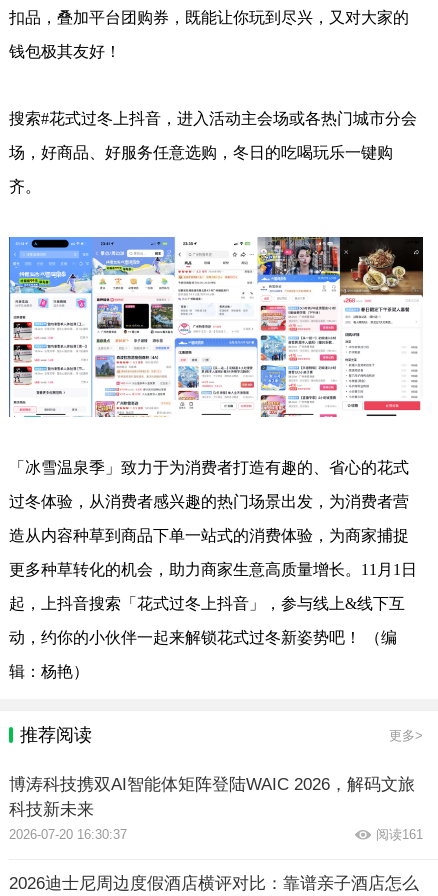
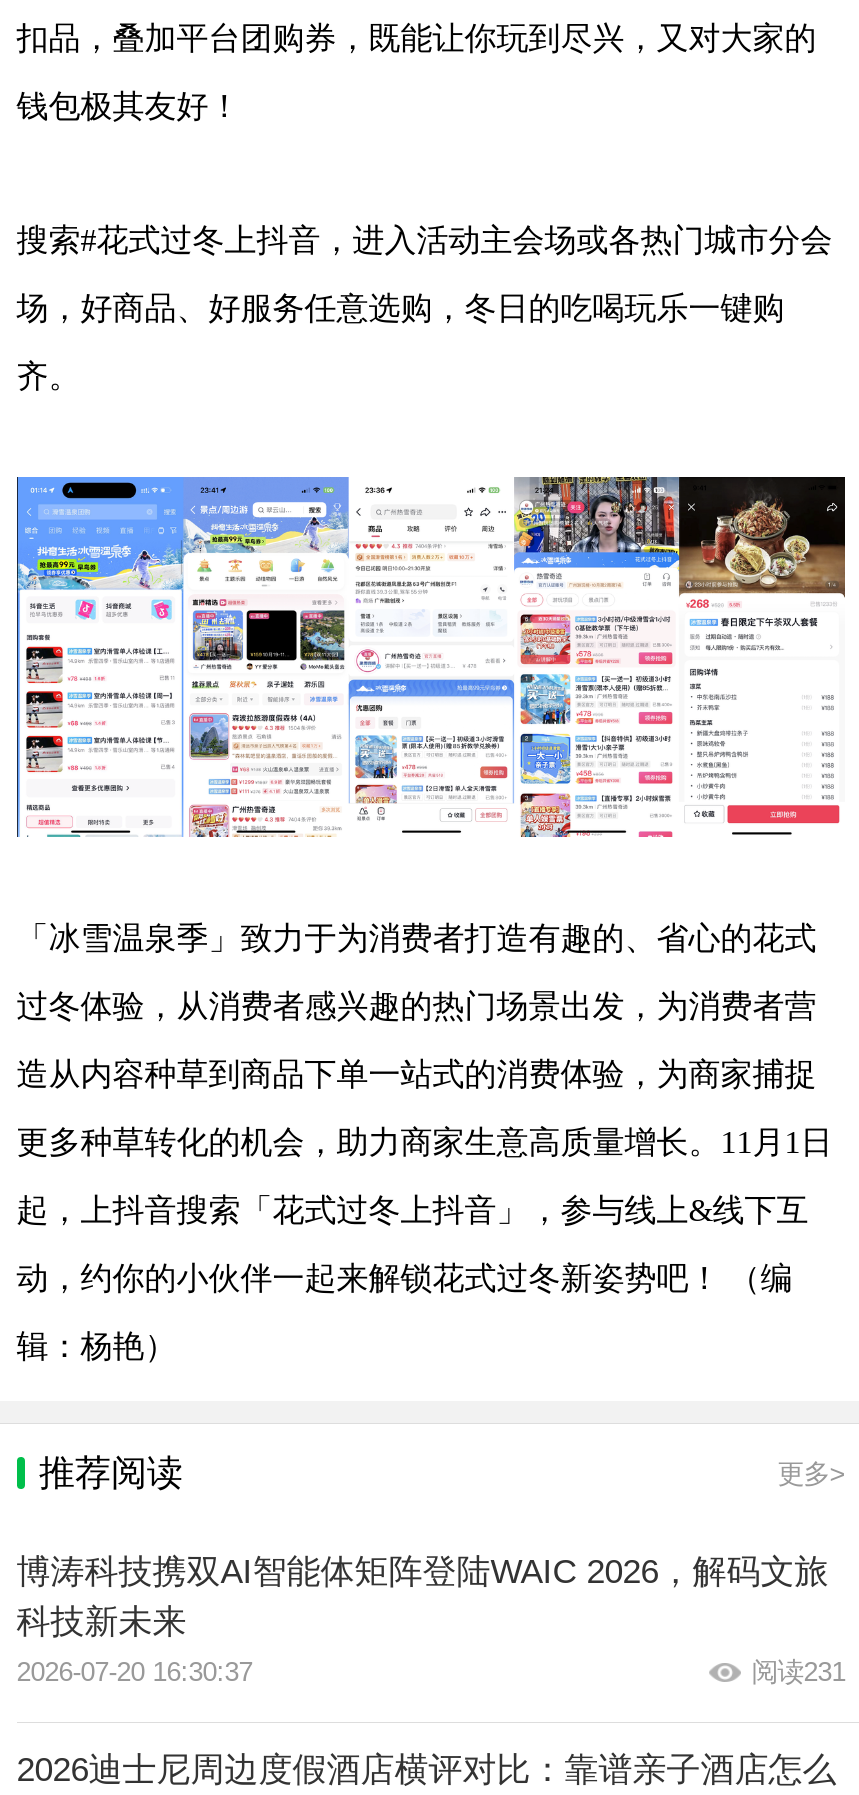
[376,827,423,842] 阅读161 -> [751,1658,845,1688] 阅读231

